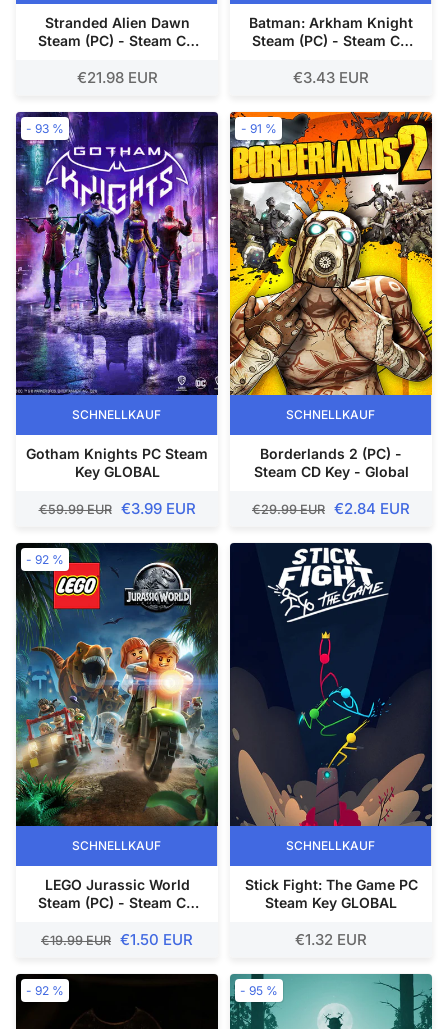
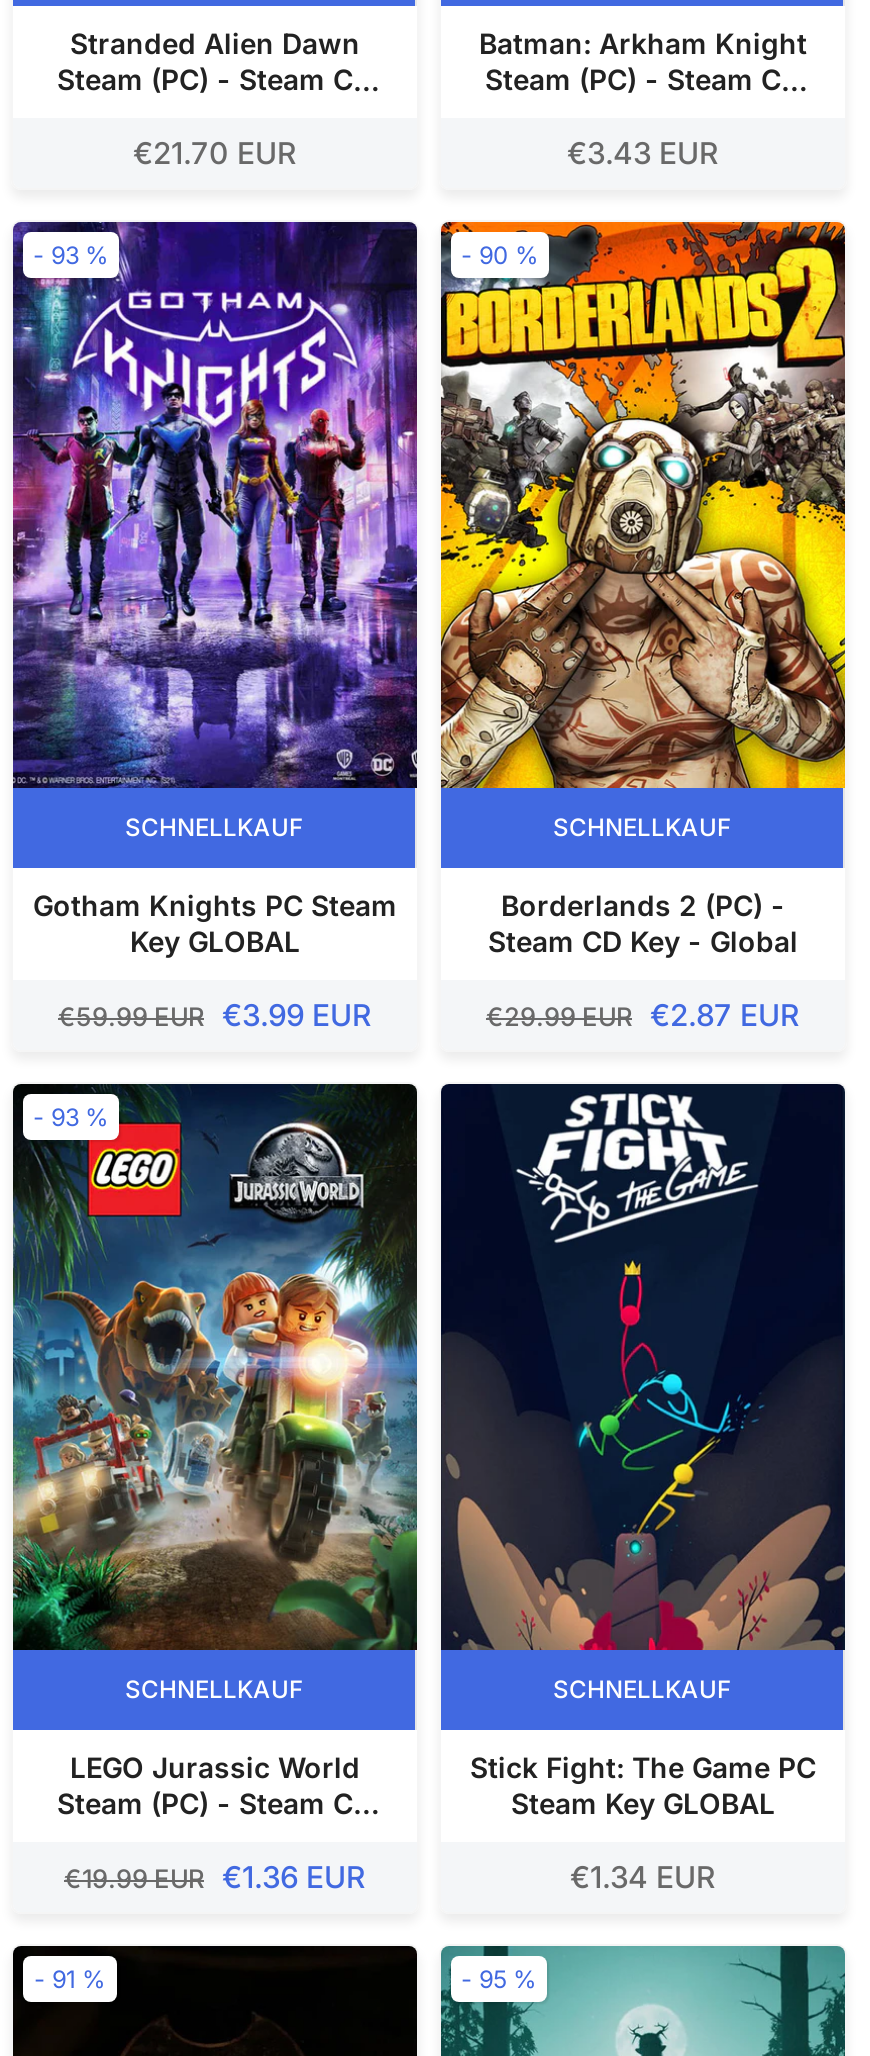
[76,68,157,87] €21.98 EUR -> [133,135,297,173] €21.70 EUR
[240,121,276,136] - 91 % -> [461,241,539,271] - 90 %
[252,499,410,518] €29.99 EUR €2.84 EUR -> [486,996,800,1034] €29.99 EUR €2.87 EUR
[26,552,64,567] - 92 % -> [33,1102,109,1132] - 93 %
[41,930,193,949] €19.99 EUR €1.50 EUR -> [64,1858,366,1896] €19.99 EUR €1.36 EUR
[295,930,367,949] €1.32 EUR -> [570,1858,716,1896] €1.34 EUR
[26,983,64,998] - 92 % -> [34,1964,106,1994] - 91 %

